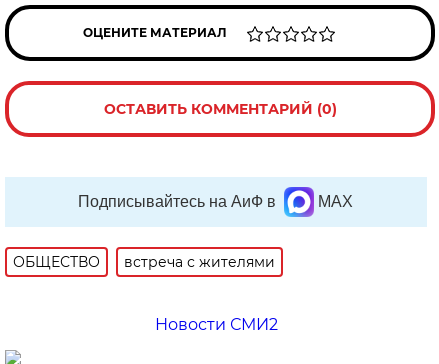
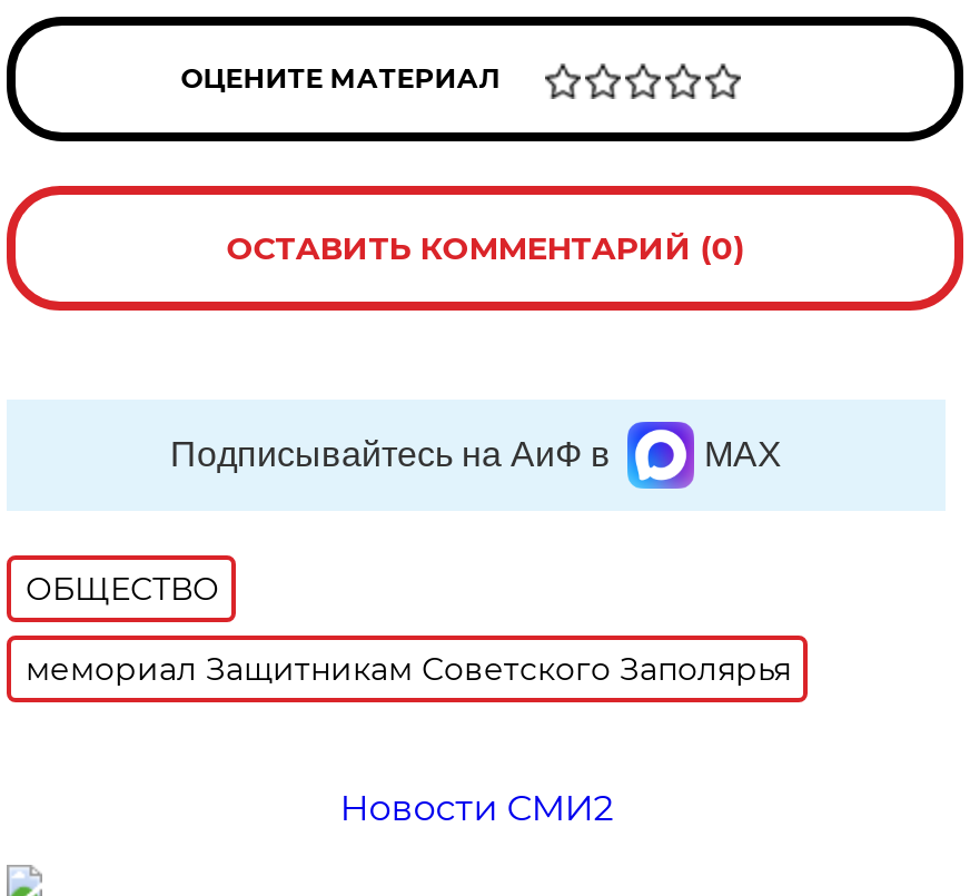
[124,253,275,271] встреча с жителями -> [25,649,791,689] мемориал Защитникам Советского Заполярья

